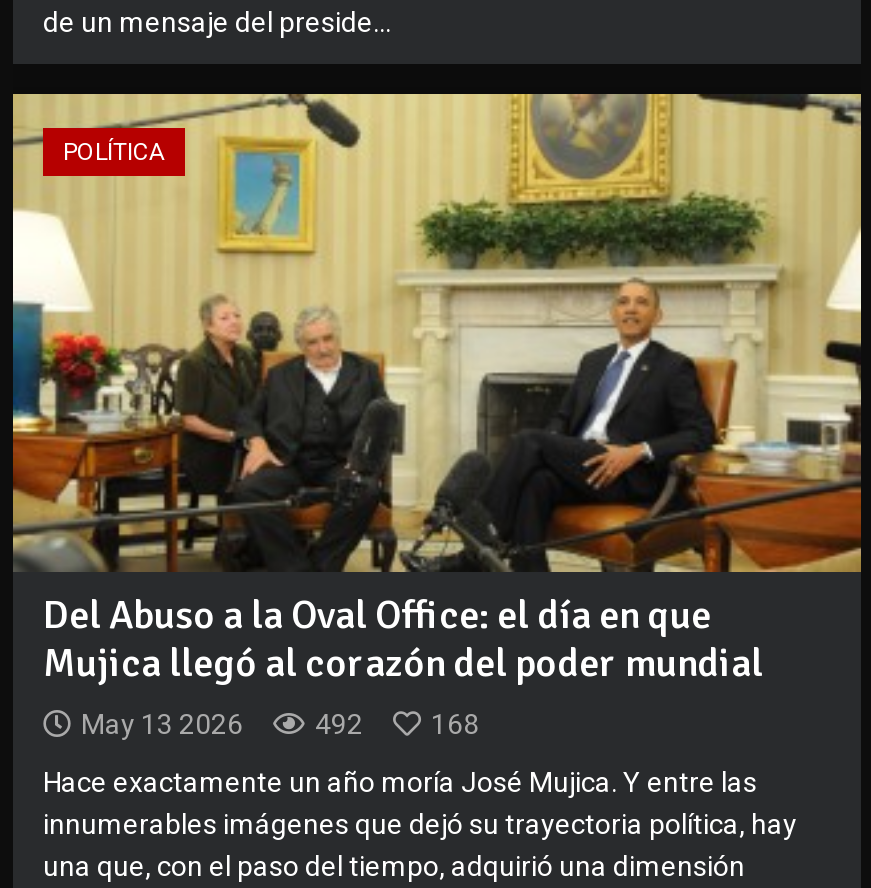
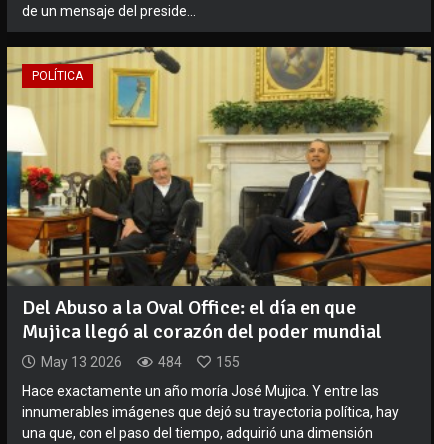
[315,707,363,739] 492 -> [158,353,182,369] 484
[431,707,479,739] 168 -> [216,353,240,369] 155

